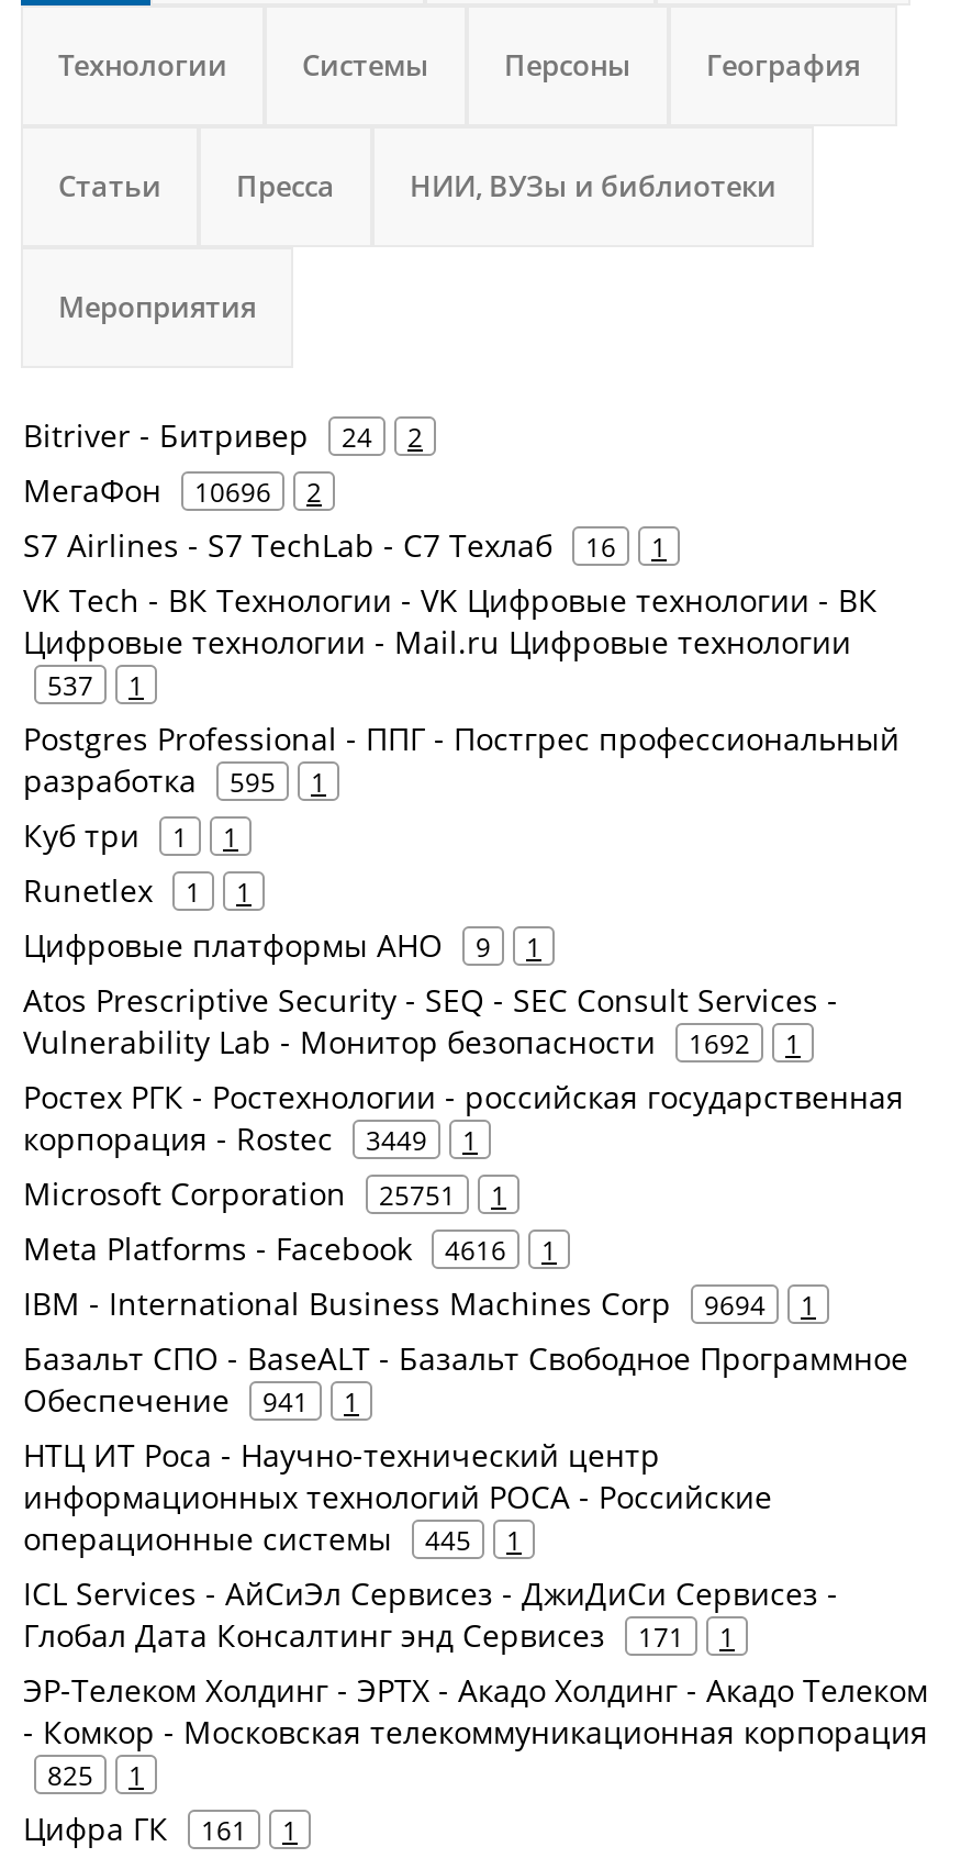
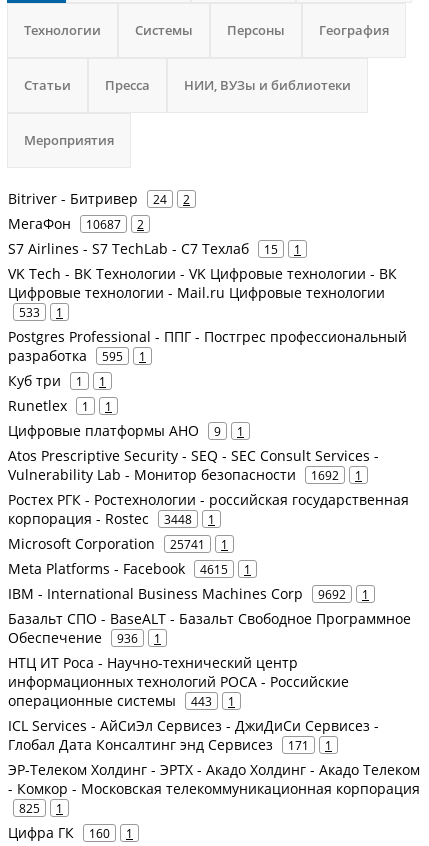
[23,469,322,511] МегаФон 10696 2 -> [8,214,144,233] МегаФон 10687 2
[585,529,616,564] 16 -> [264,241,278,257] 15
[47,667,144,702] 537 1 -> [19,304,63,320] 533 1
[23,1117,478,1159] корпорация - Rostec 3449 1 -> [8,509,215,528] корпорация - Rostec 3448 1
[23,1172,506,1214] Microsoft Corporation 25751 1 -> [8,534,228,553] Microsoft Corporation 25741 1
[23,1227,557,1269] Meta Platforms - Facebook 4616 1 -> [8,559,251,578] Meta Platforms - Facebook 4615 1
[23,1282,816,1324] IBM - International Business Machines Corp 9694 1 -> [8,584,369,603] IBM - International Business Machines Corp 9692 1
[23,1379,359,1421] Обеспечение 941 1 -> [8,628,161,647] Обеспечение 936 1
[23,1517,522,1559] операционные системы 445 1 -> [8,691,235,710] операционные системы 443 1
[23,1807,298,1849] Цифра ГК 161 1 -> [8,823,133,842] Цифра ГК 160 1

